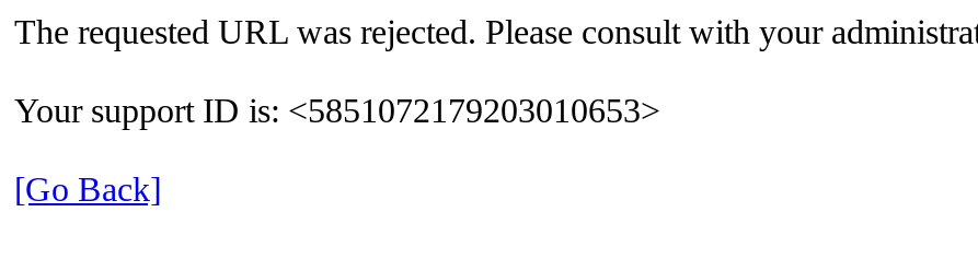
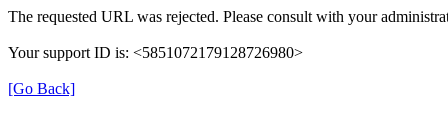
[14,92,660,129] Your support ID is: <5851072179203010653> -> [8,44,303,61] Your support ID is: <5851072179128726980>

